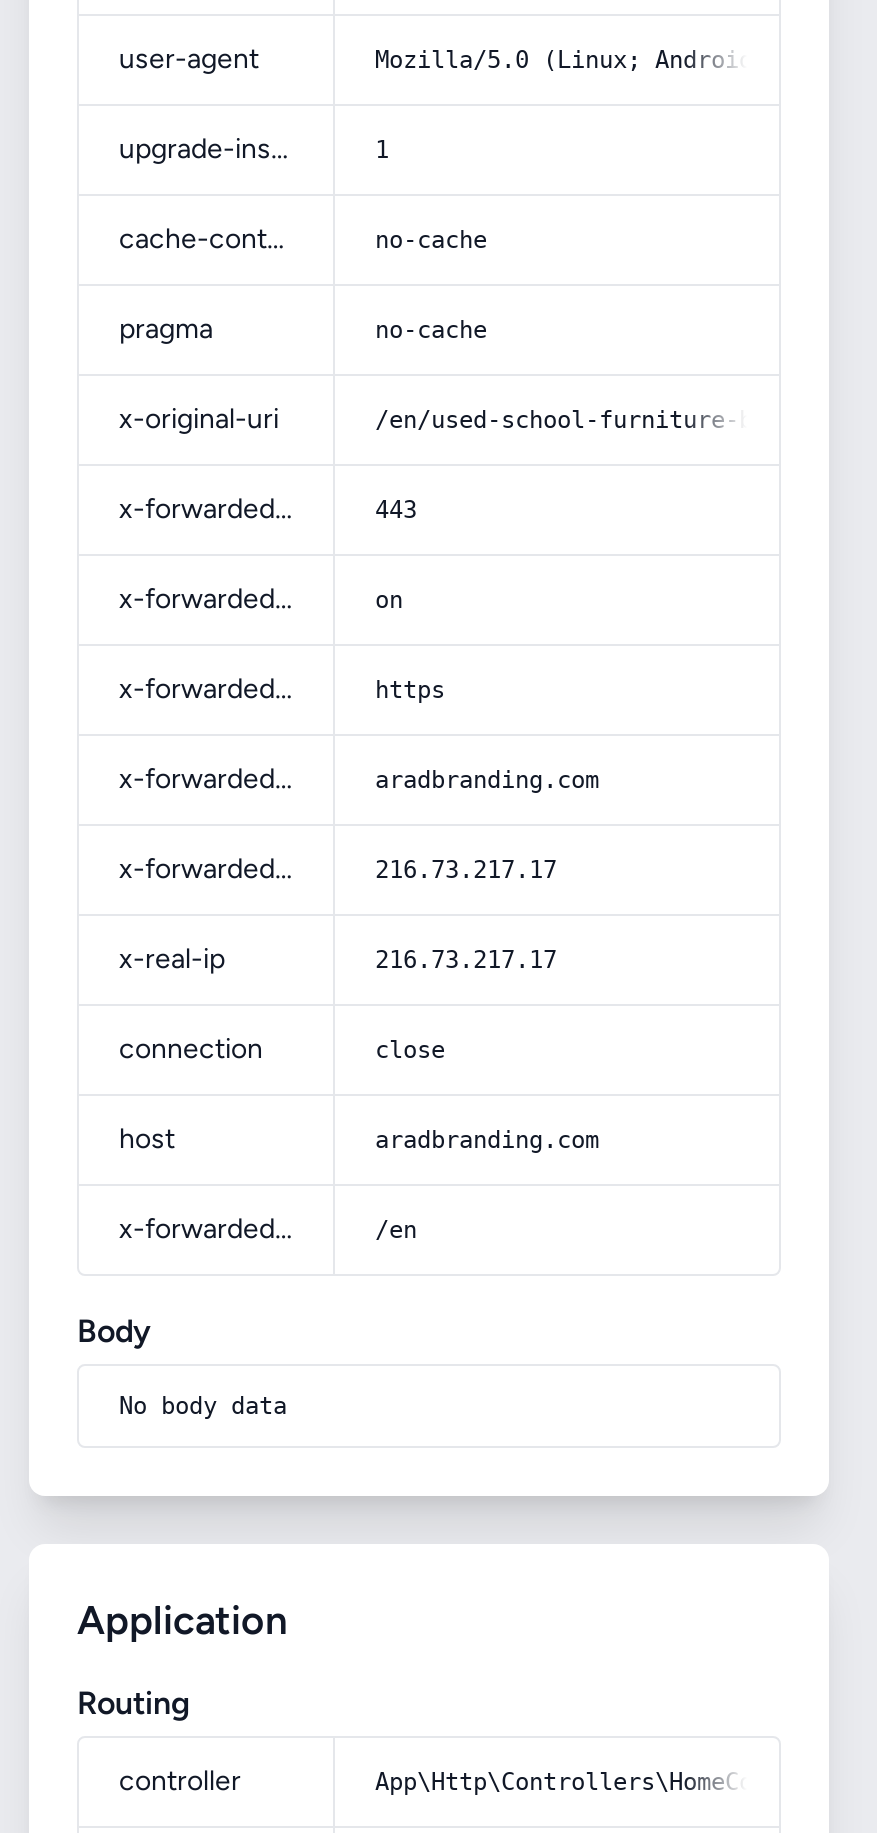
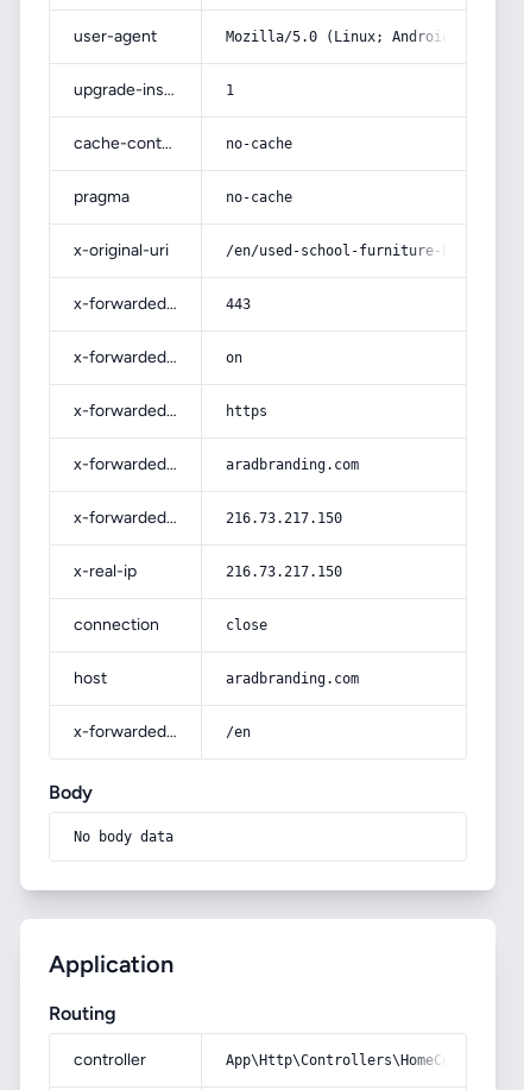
[375,856,557,884] 216.73.217.17 -> [226,510,342,527] 216.73.217.150
[375,946,557,974] 216.73.217.17 -> [226,563,342,580] 216.73.217.150

